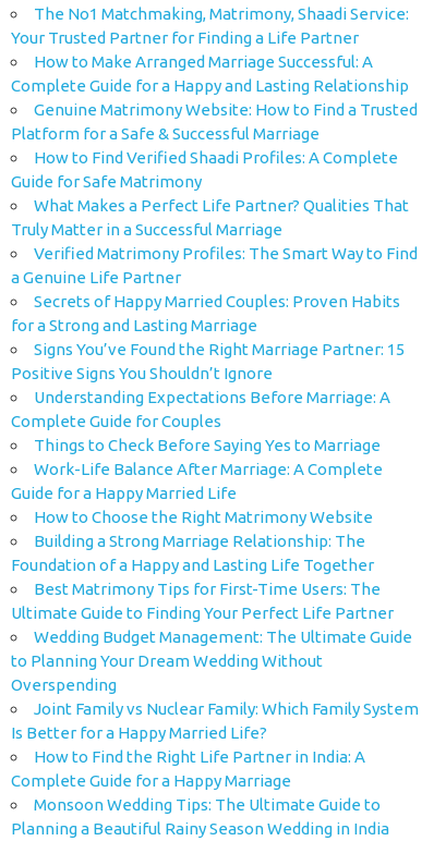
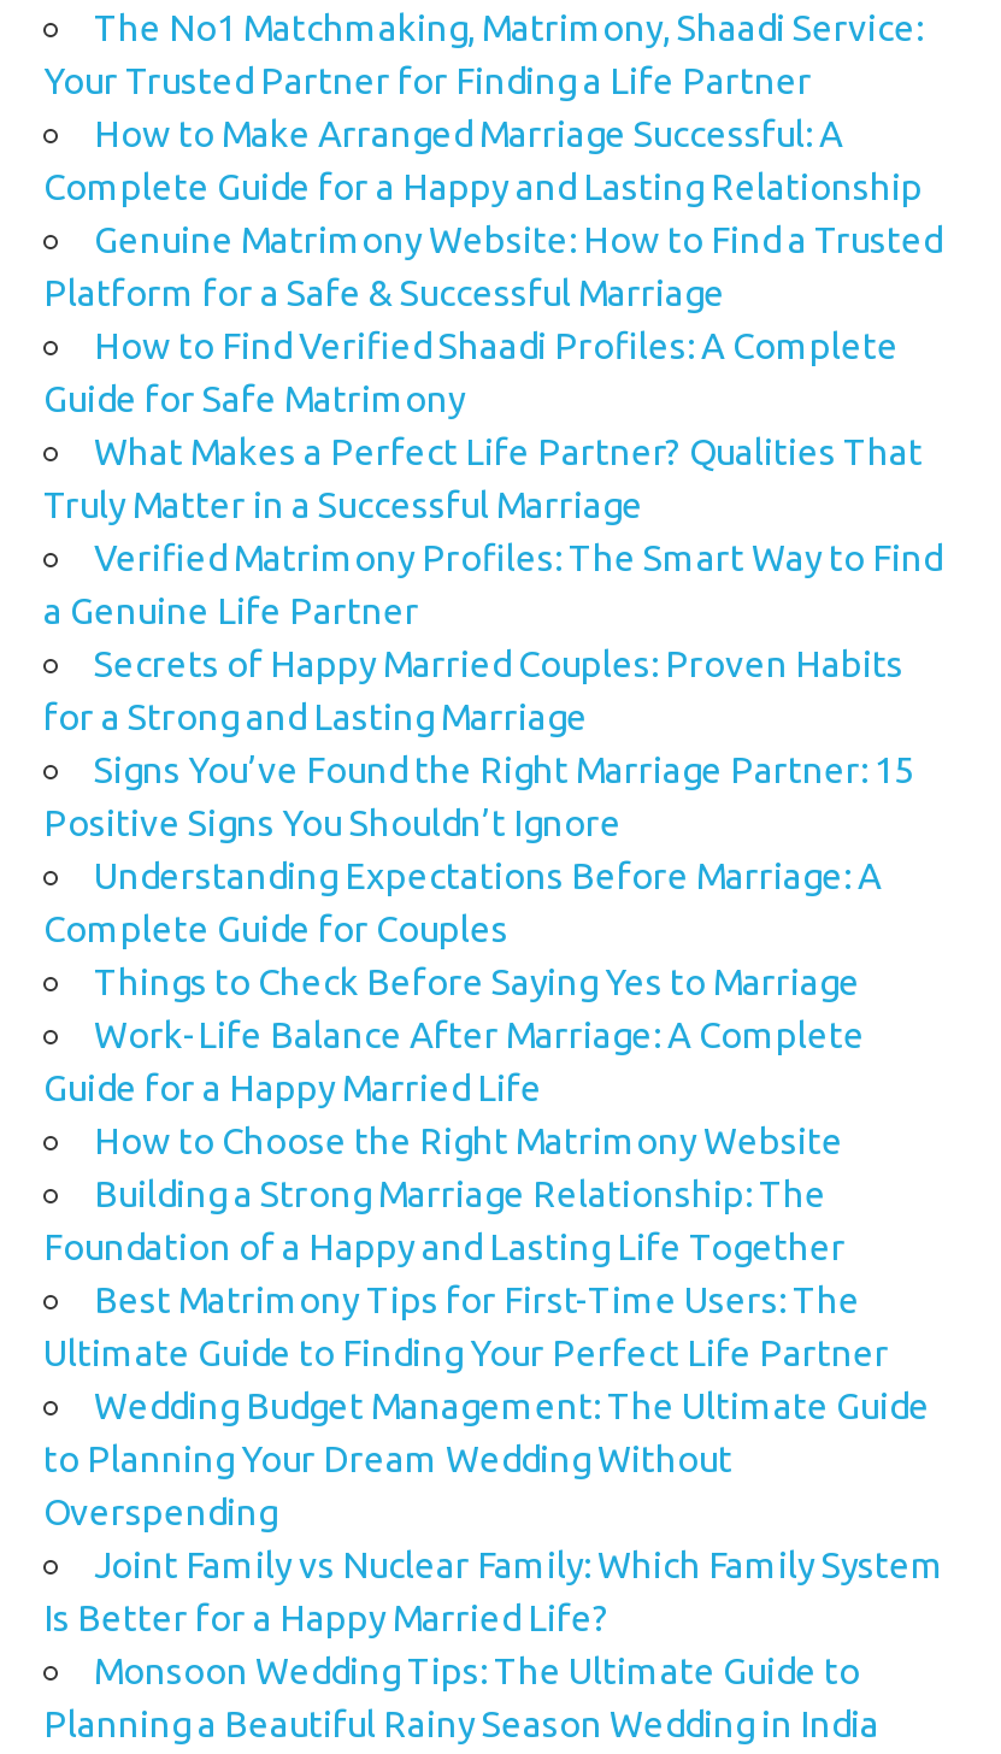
[10,747,365,789] How to Find the Right Life Partner in India: A | Complete Guide for a Happy Marriage -> none

